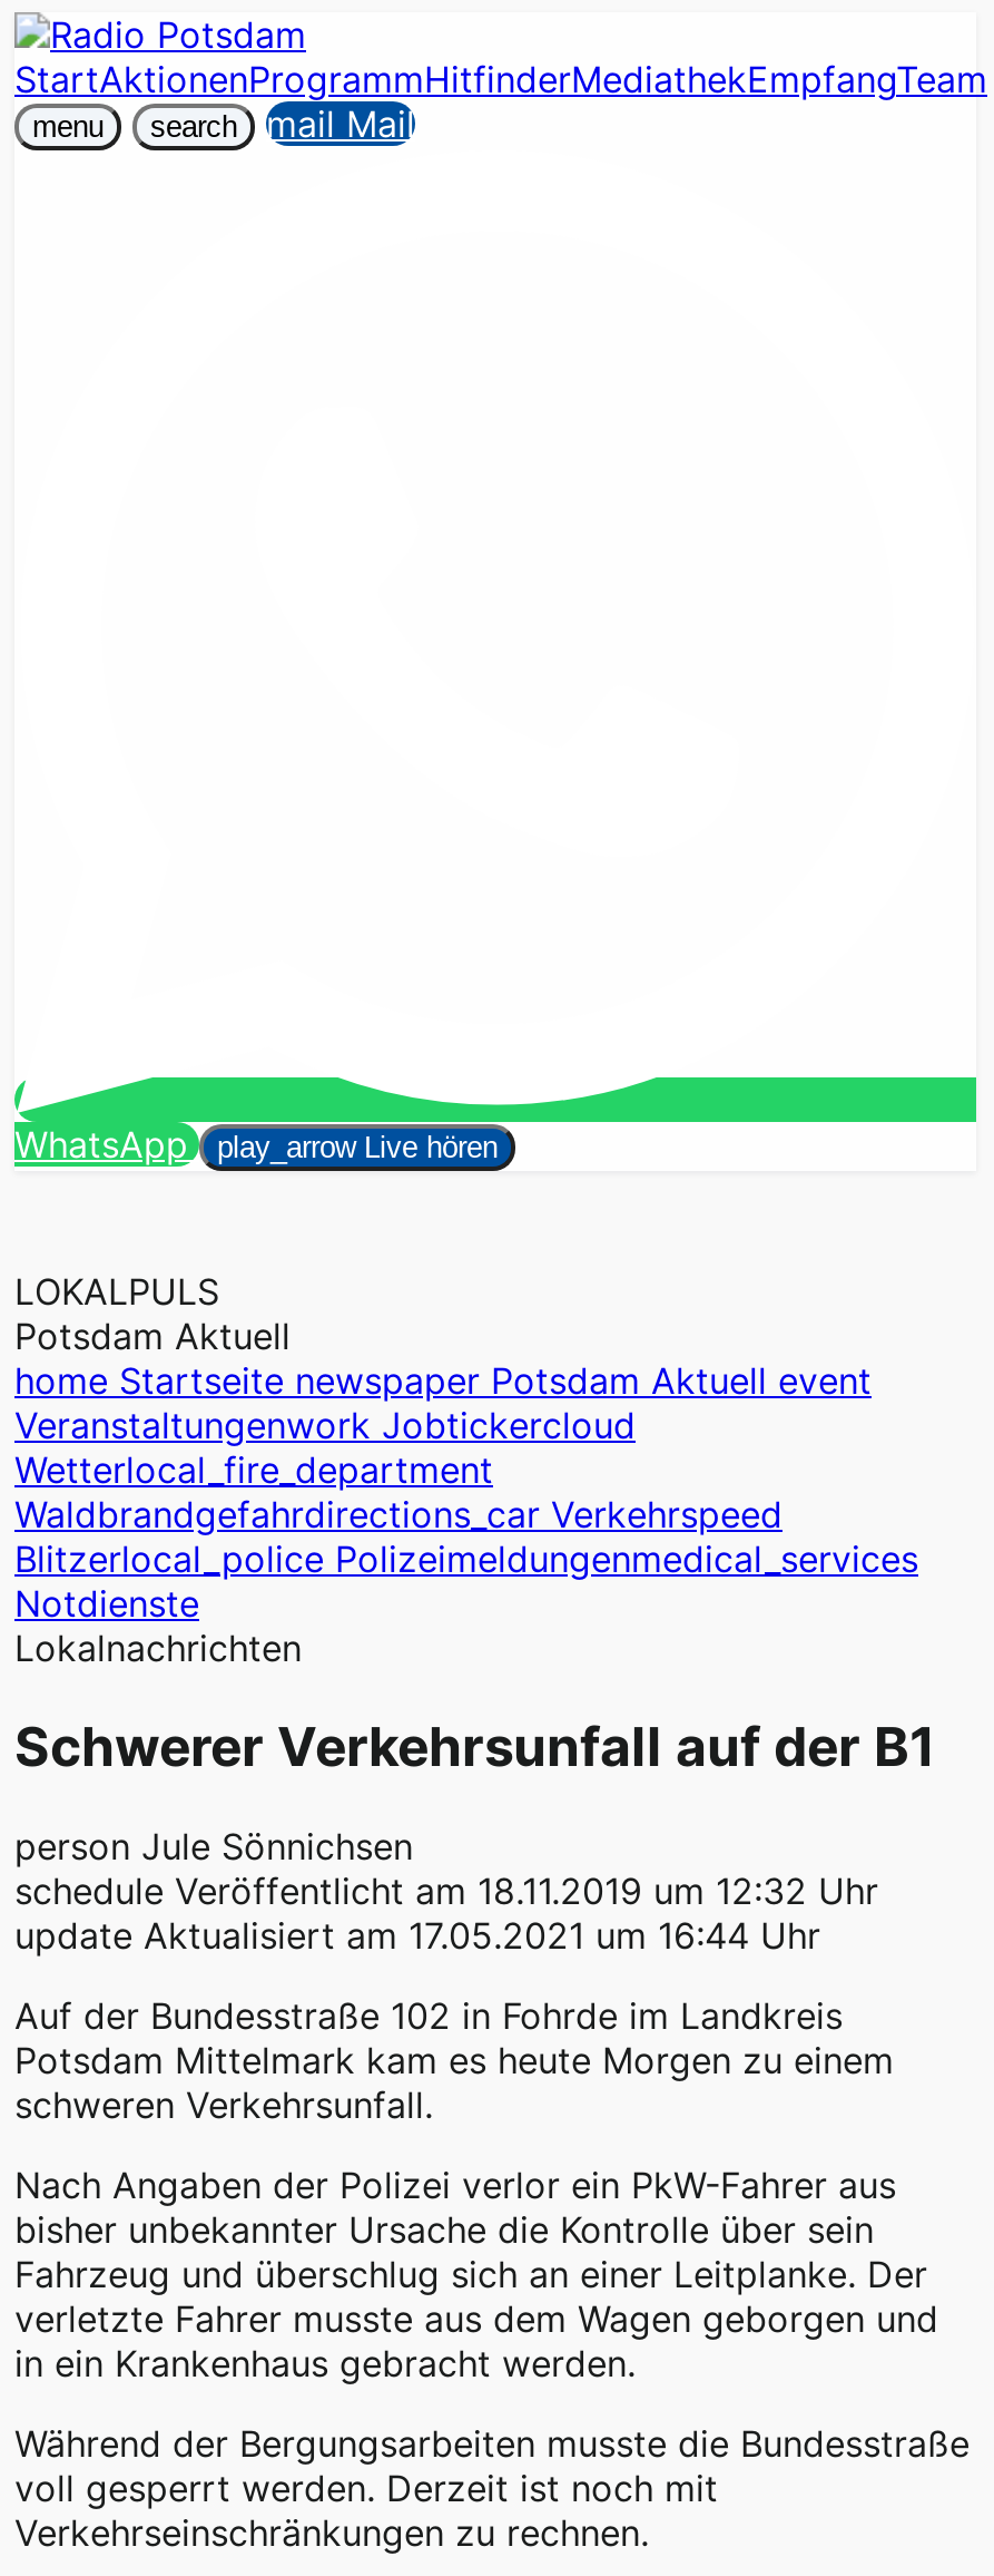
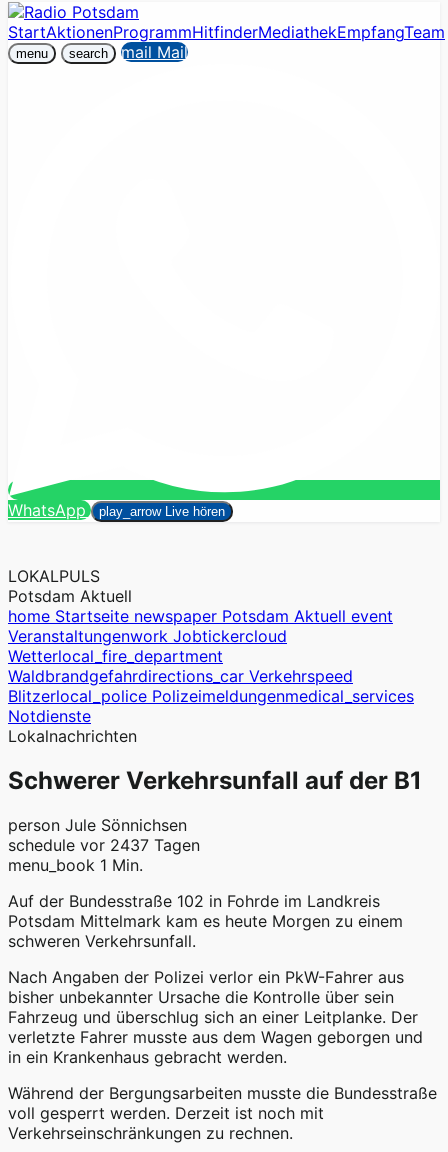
[14,1868,878,1957] schedule Veröffentlicht am 18.11.2019 um 12:32 Uhr | update Aktualisiert am 17.05.2021 um 16:44 Uhr -> [8,835,200,875] schedule vor 2437 Tagen | menu_book 1 Min.

